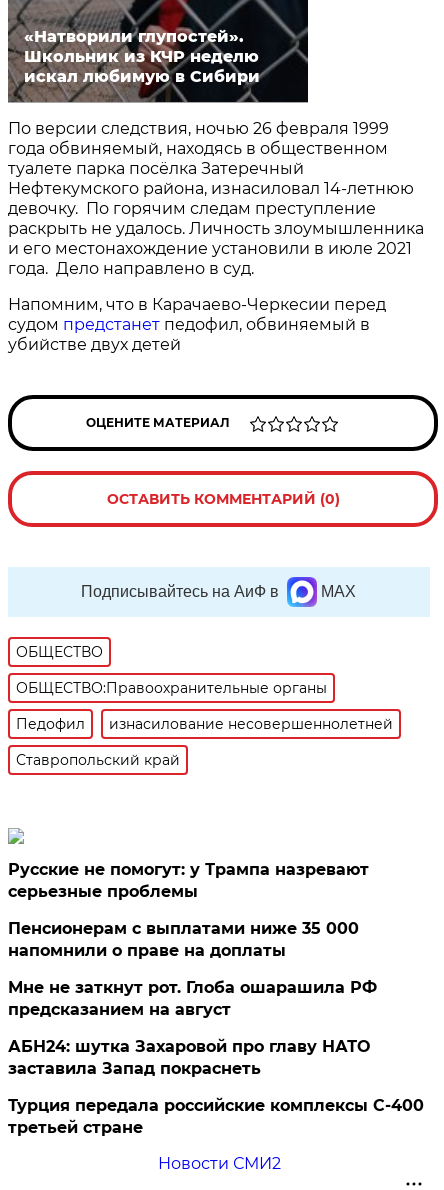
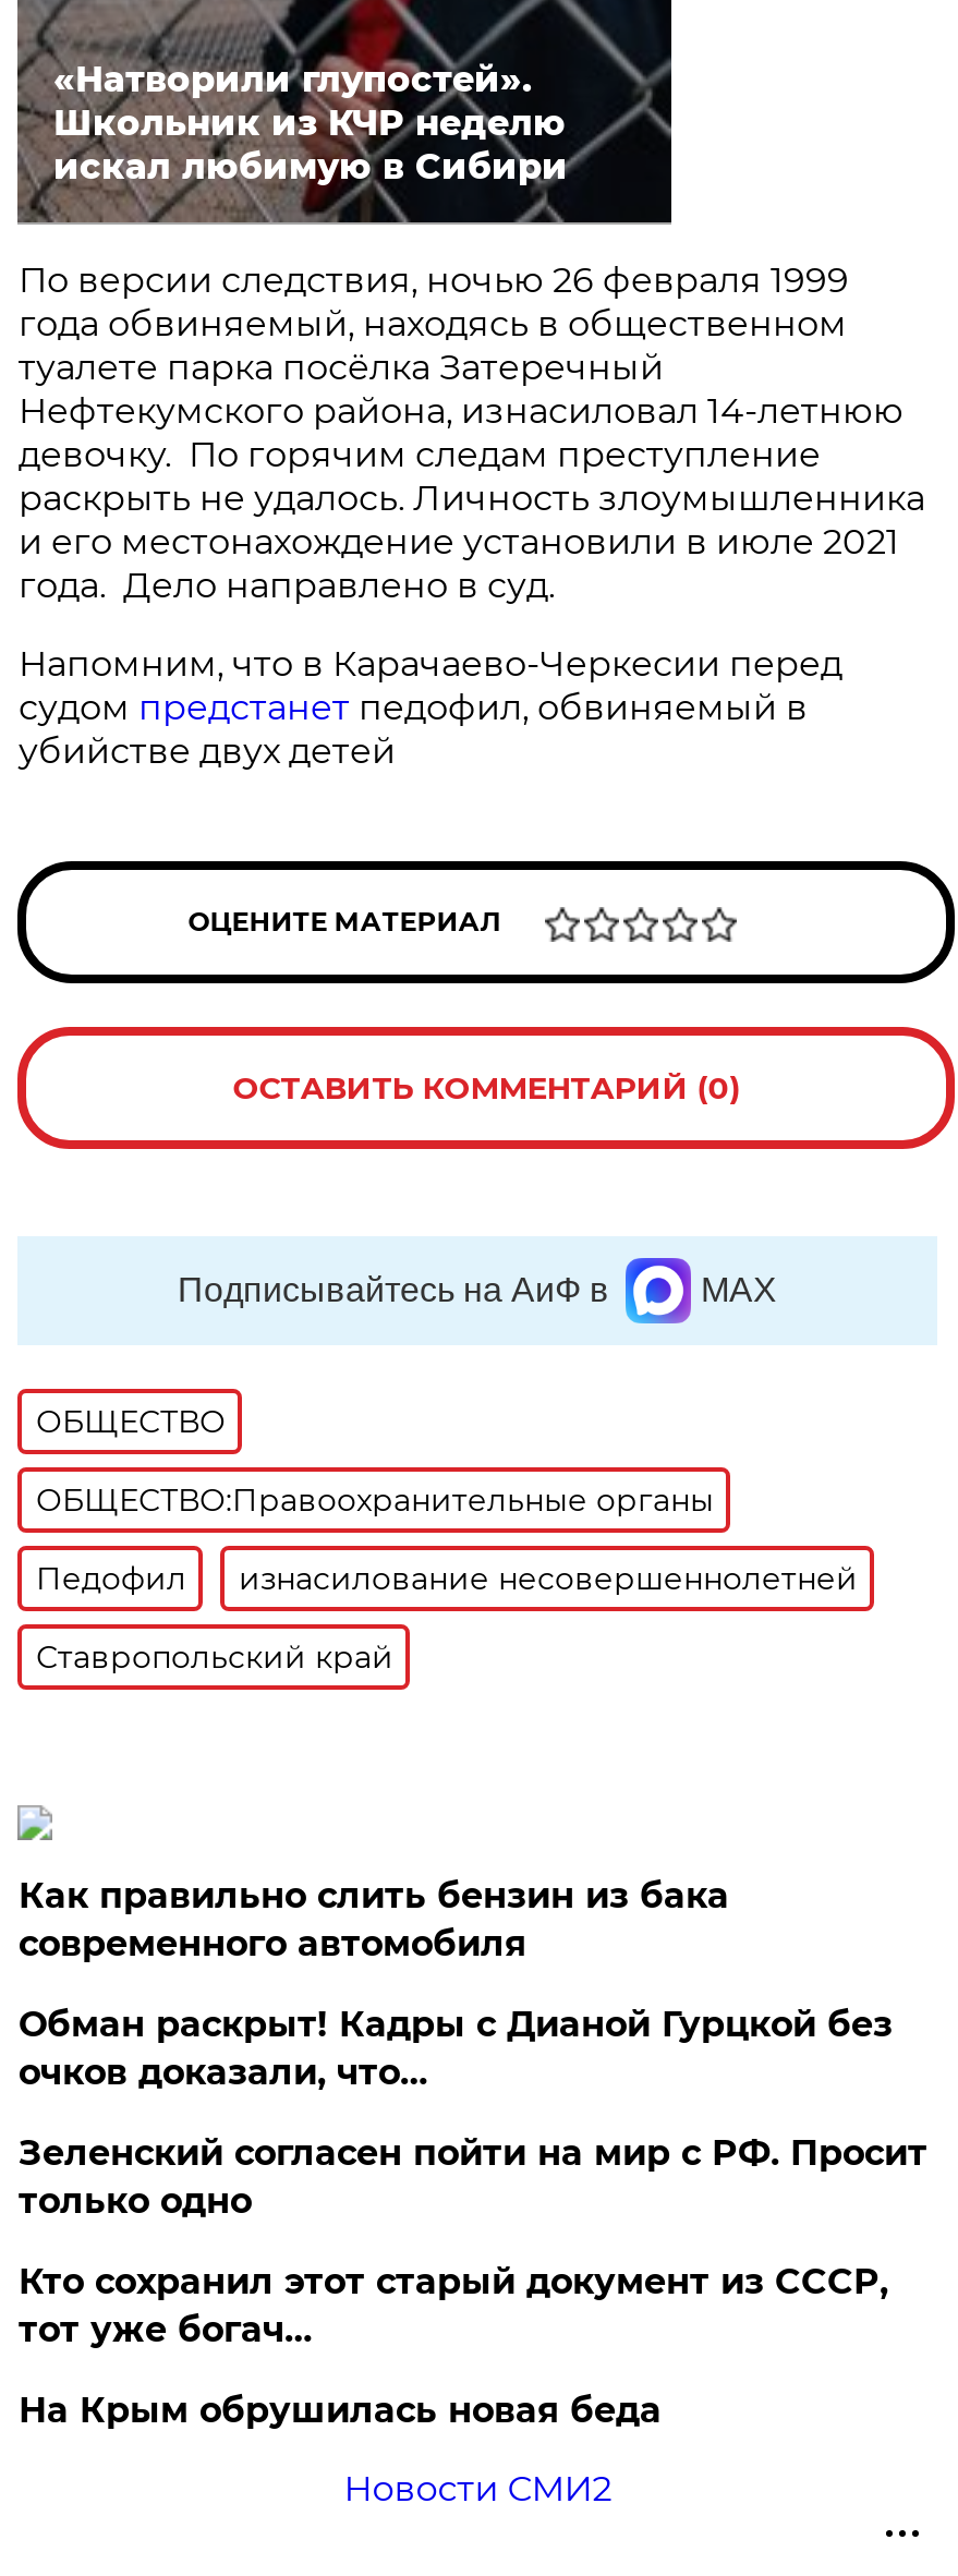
[8,860,369,901] Русские не помогут: у Трампа назревают | серьезные проблемы -> [18,1875,729,1964] Как правильно слить бензин из бака | современного автомобиля
[8,919,359,960] Пенсионерам с выплатами ниже 35 000 | напомнили о праве на доплаты -> [18,2004,892,2093] Обман раскрыт! Кадры с Дианой Гурцкой без | очков доказали, что…
[8,978,377,1019] Мне не заткнут рот. Глоба ошарашила РФ | предсказанием на август -> [18,2132,927,2222] Зеленский согласен пойти на мир с РФ. Просит | только одно
[8,1037,370,1078] АБН24: шутка Захаровой про главу НАТО | заставила Запад покраснеть -> [18,2261,888,2350] Кто сохранил этот старый документ из СССР, | тот уже богач…
[8,1096,424,1137] Турция передала российские комплексы С-400 | третьей стране -> [18,2390,661,2431] На Крым обрушилась новая беда

